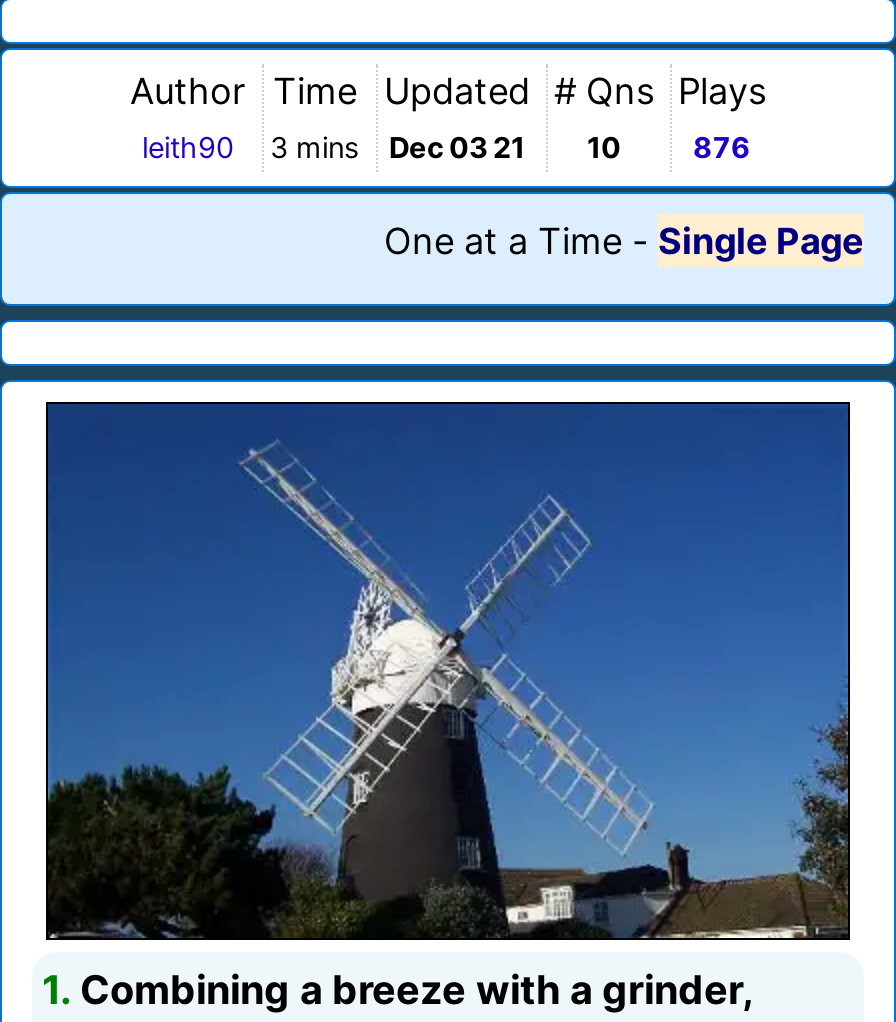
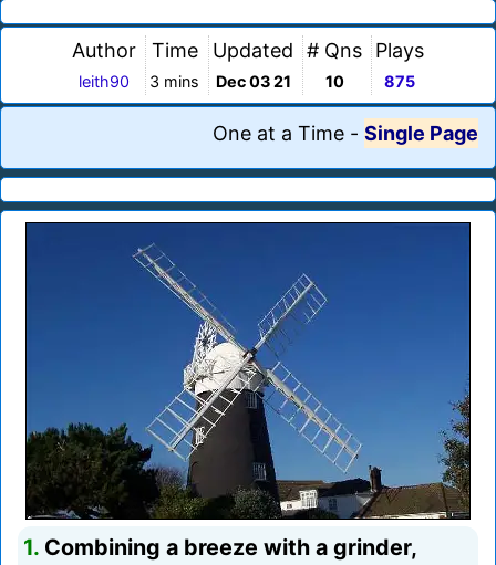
[693,130,751,164] 876 -> [384,72,415,91] 875

